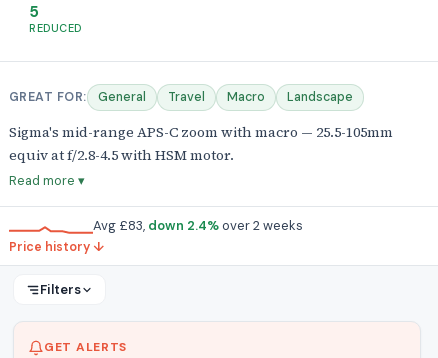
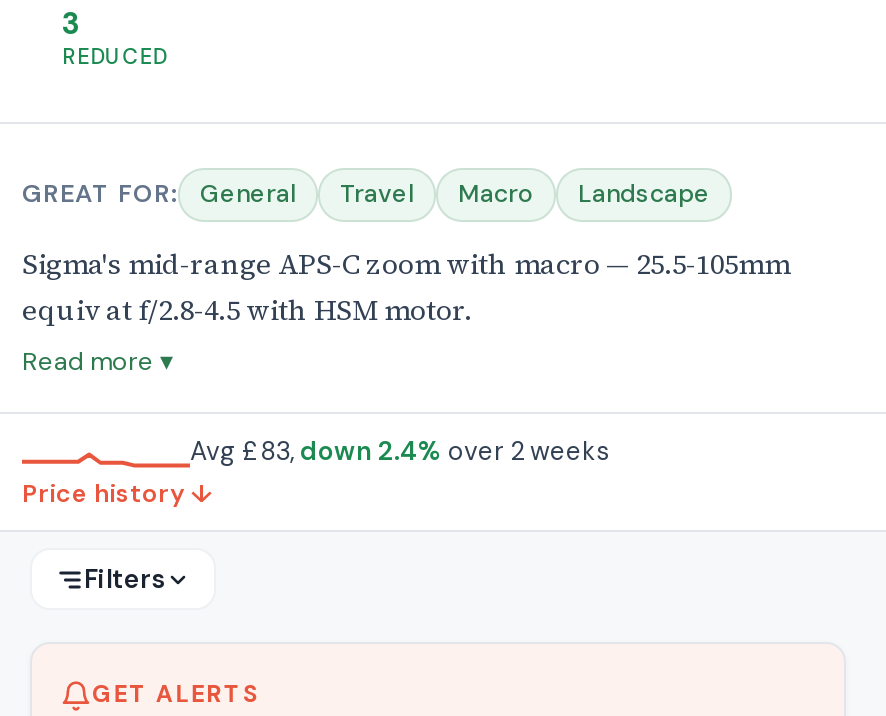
[29,2,39,22] 5 -> [62,4,79,44] 3

